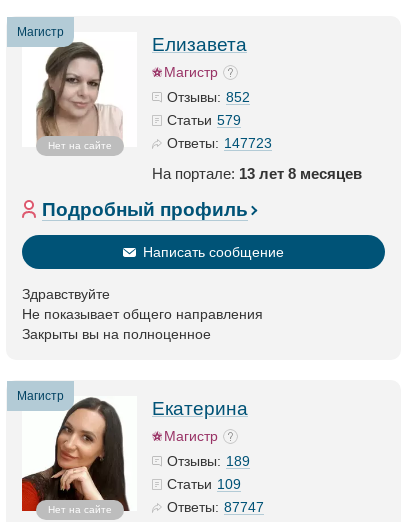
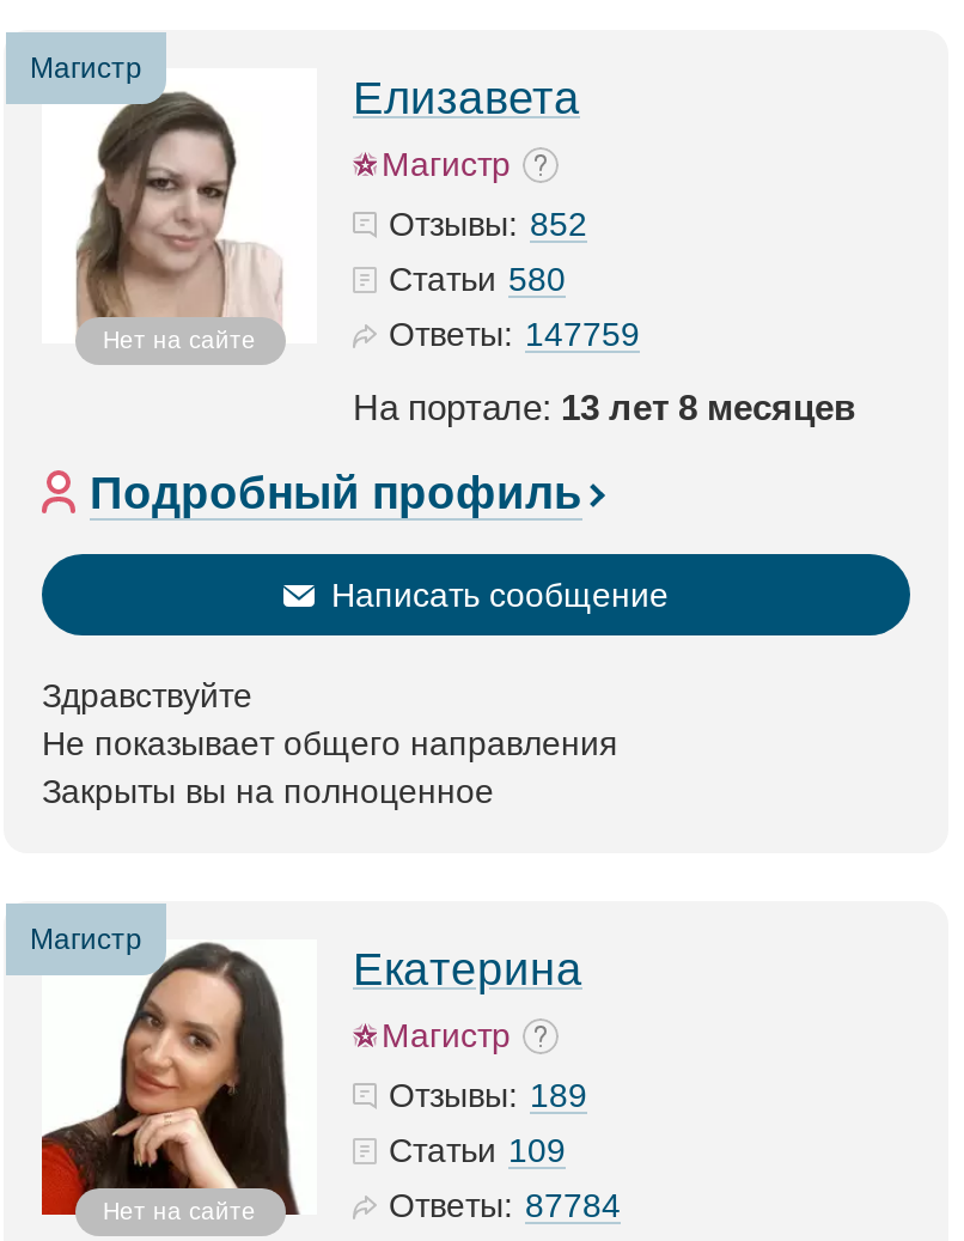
[167,111,241,128] Статьи 579 -> [389,258,566,298] Статьи 580
[167,134,272,151] Ответы: 147723 -> [389,314,640,353] Ответы: 147759
[167,498,264,515] Ответы: 87747 -> [389,1185,621,1224] Ответы: 87784

